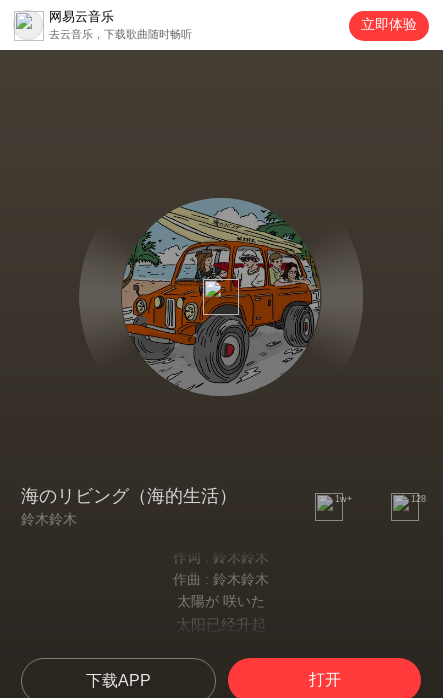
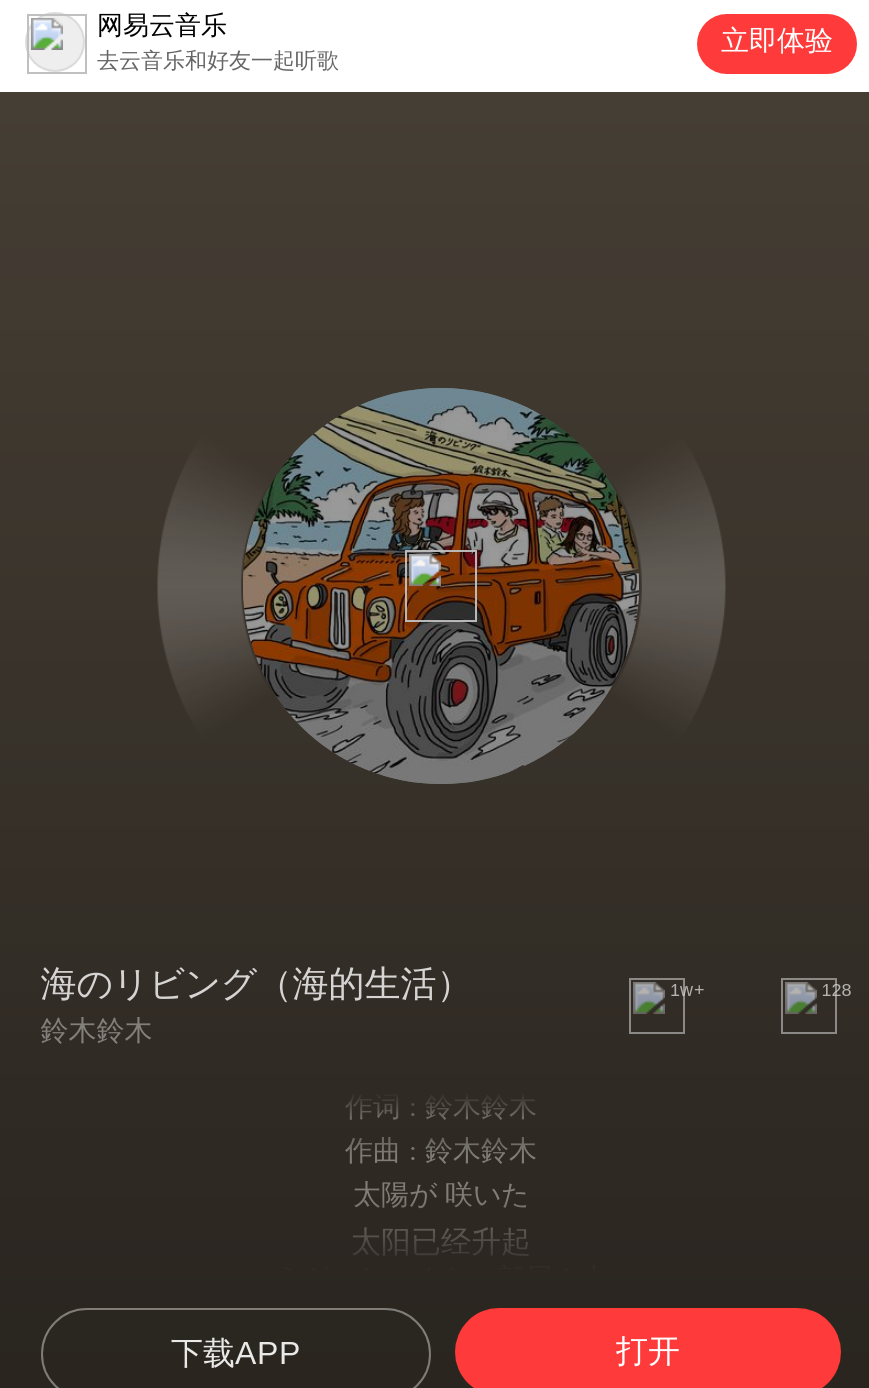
[49,28,192,40] 去云音乐，下载歌曲随时畅听 -> [97,48,339,72] 去云音乐和好友一起听歌

